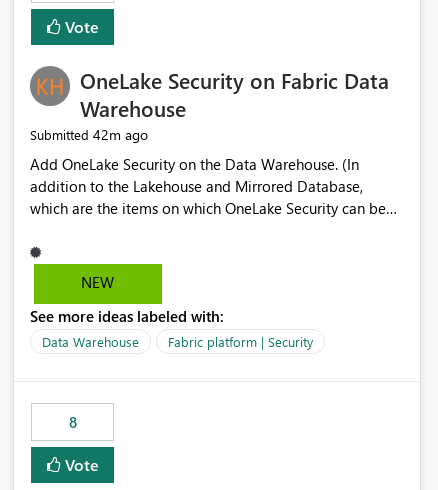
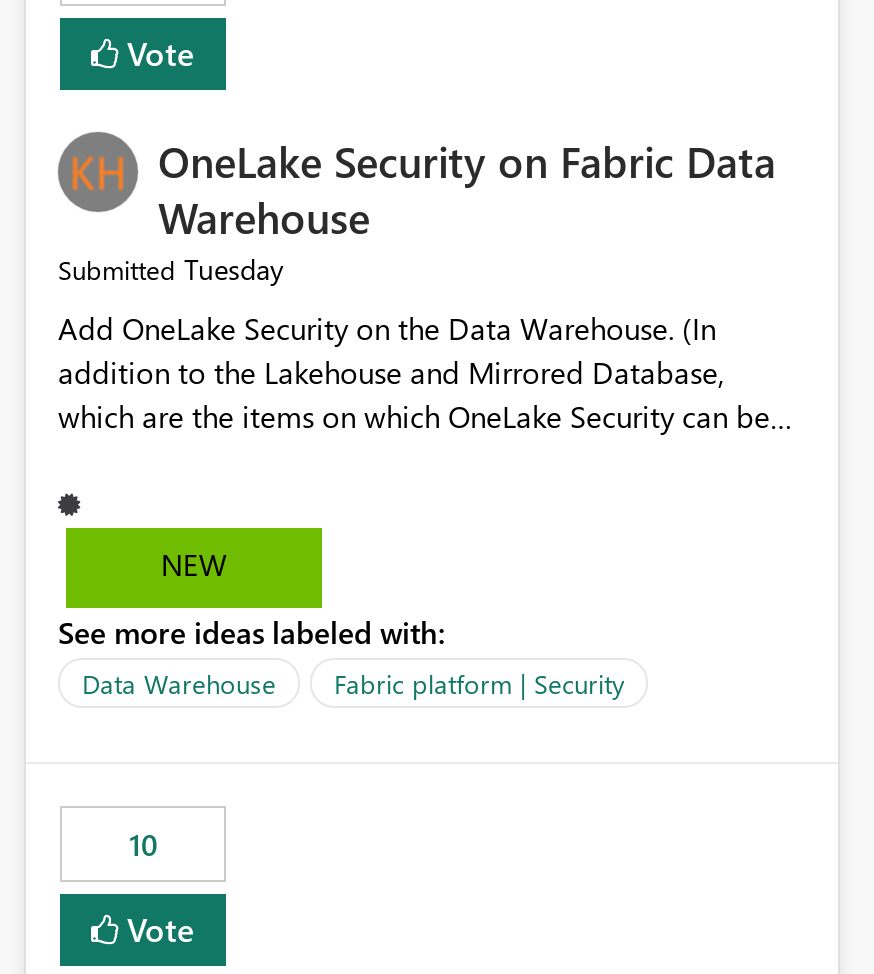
[30,125,148,144] Submitted 42m ago -> [58,251,284,289] Submitted Tuesday
[68,412,76,432] 8 -> [129,825,157,865] 10

